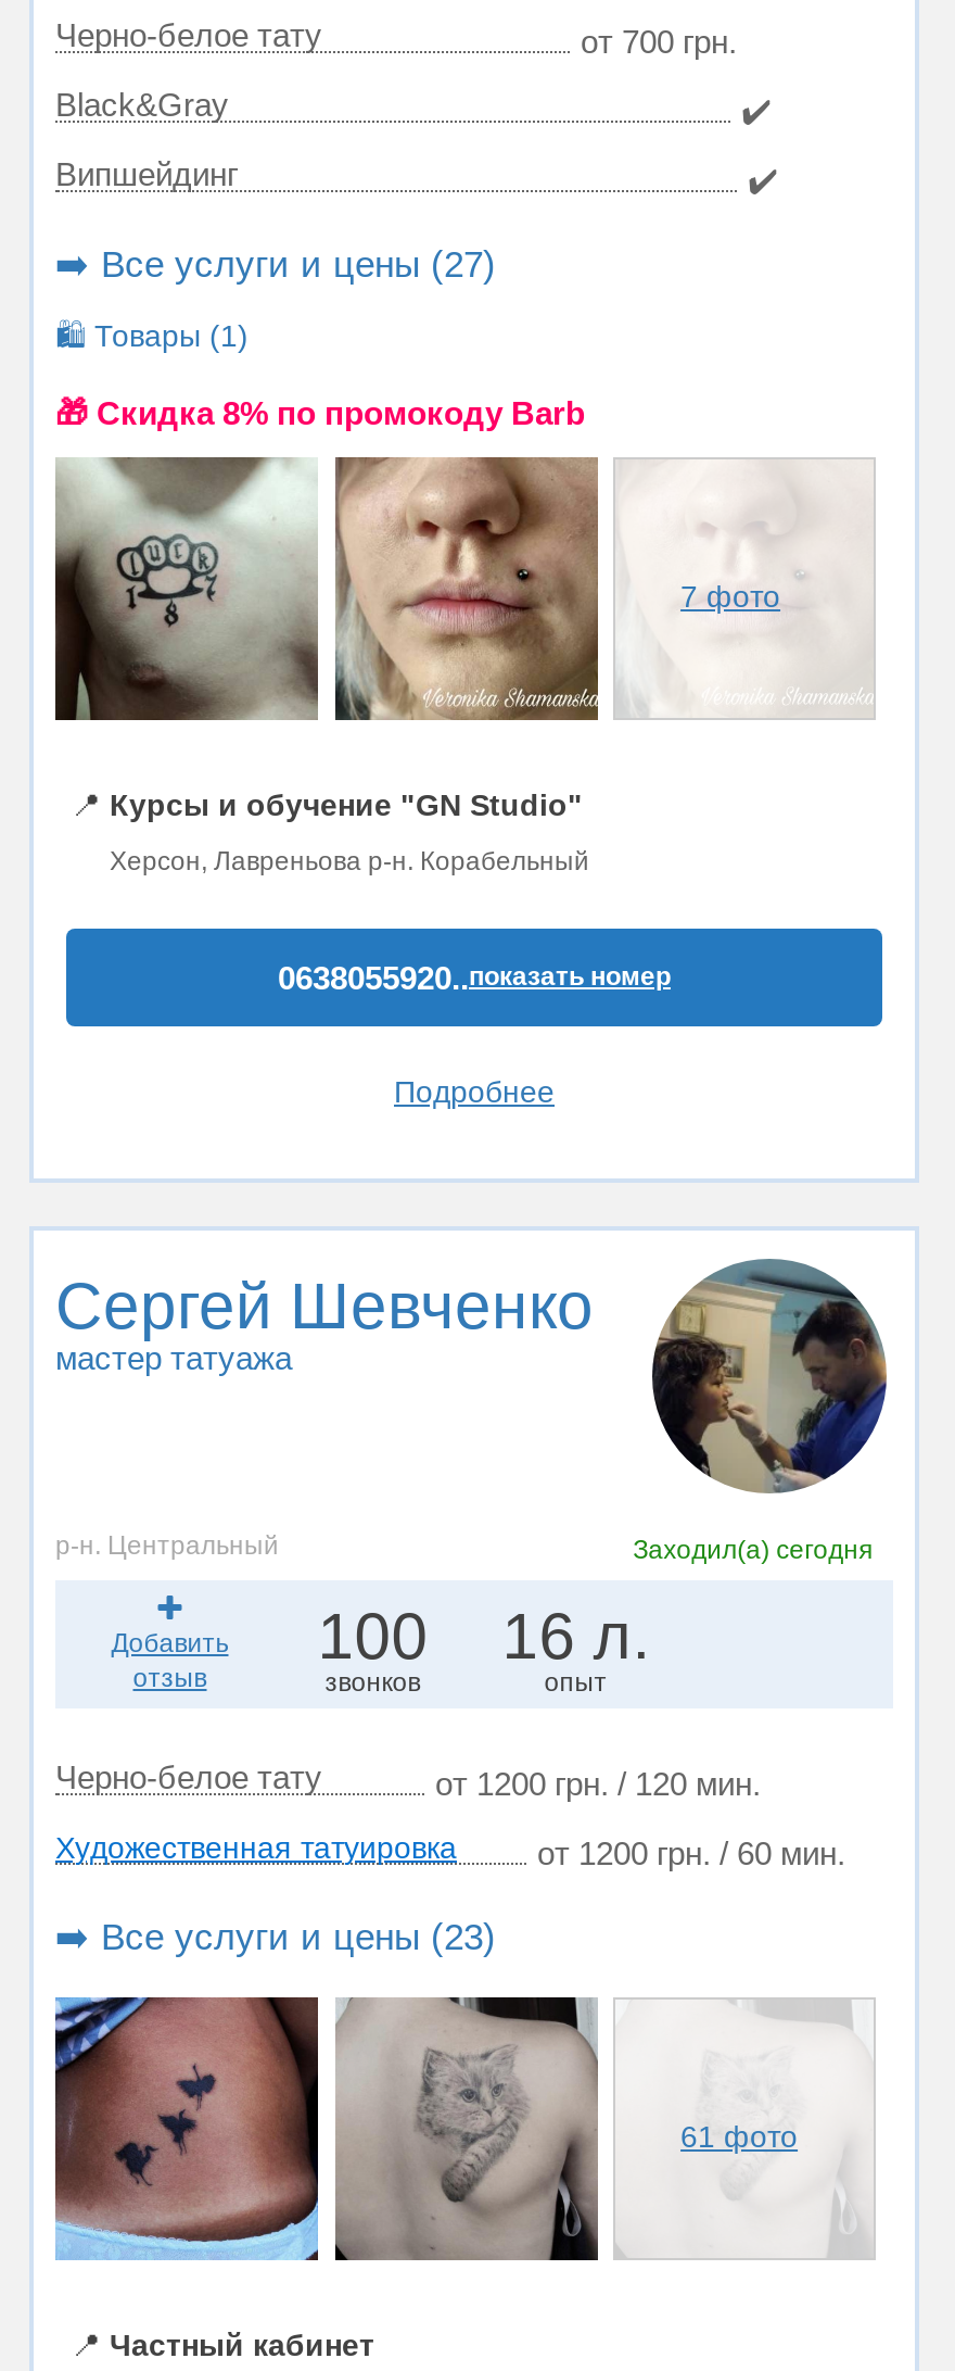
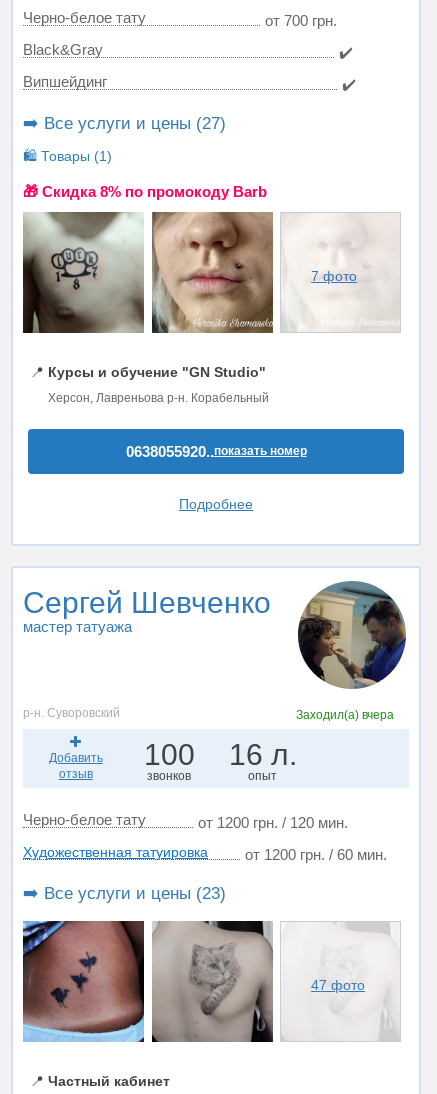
[55,1530,279,1560] р-н. Центральный -> [23,706,120,720] р-н. Суворовский
[633,1534,874,1564] Заходил(а) сегодня -> [296,708,394,722] Заходил(а) вчера
[680,2119,798,2154] 61 фото -> [311,977,365,993] 47 фото

